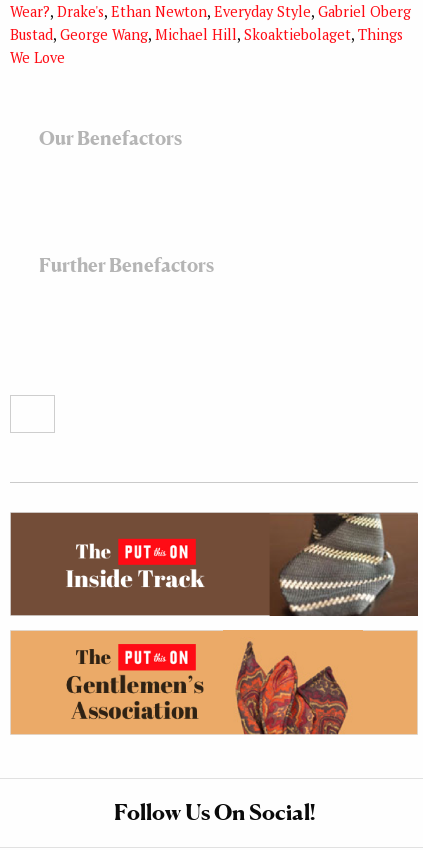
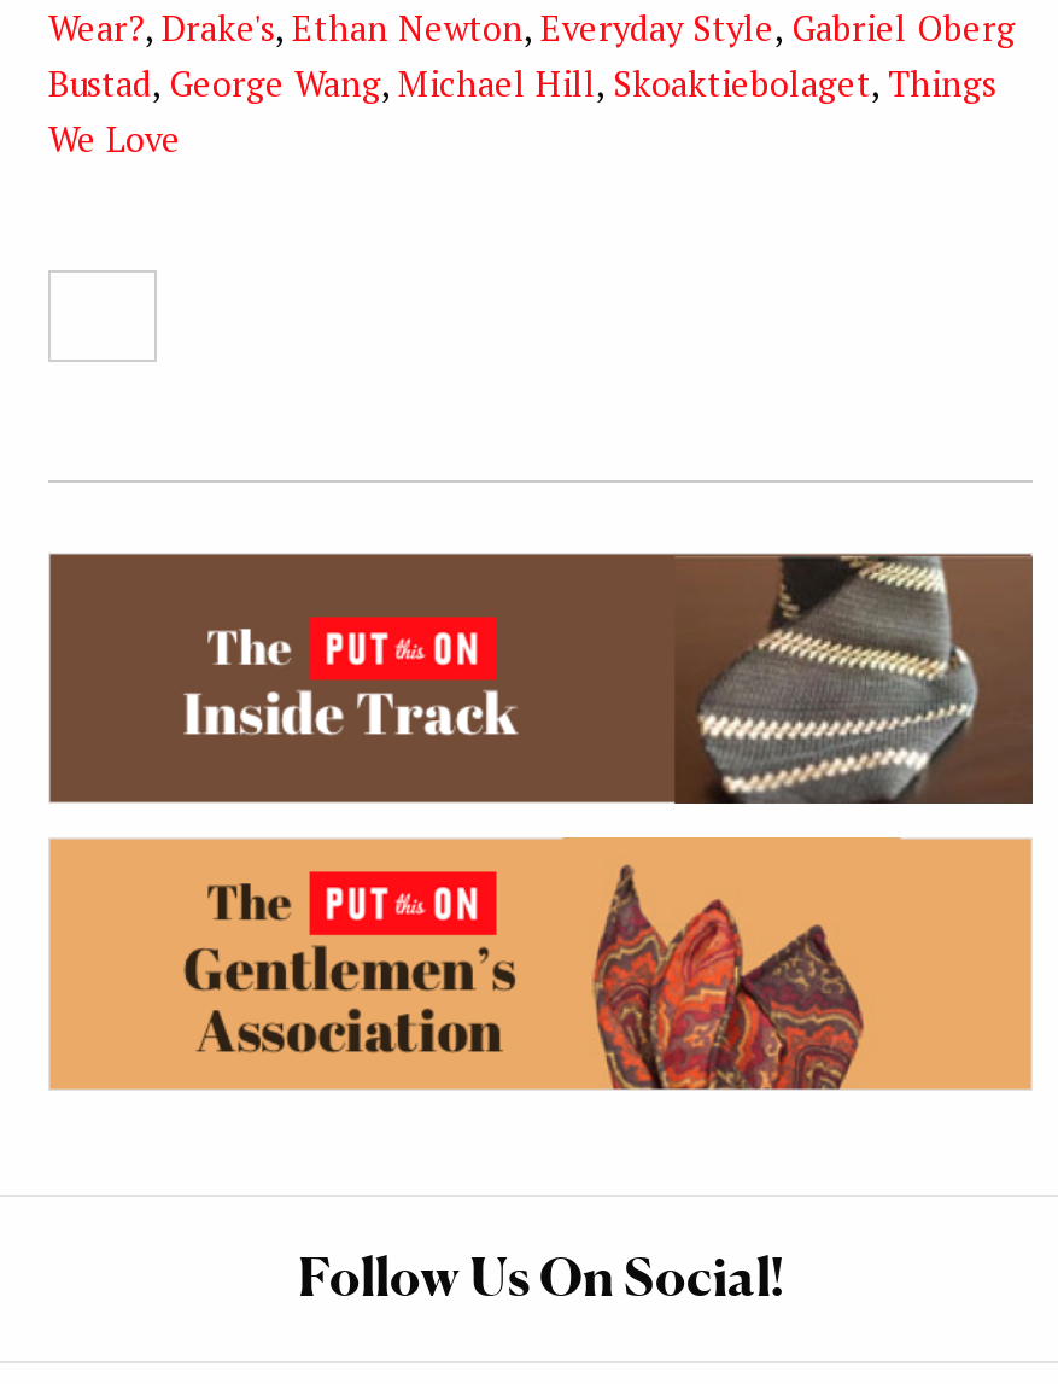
[39,127,182,149] Our Benefactors -> none
[39,254,214,276] Further Benefactors -> none

